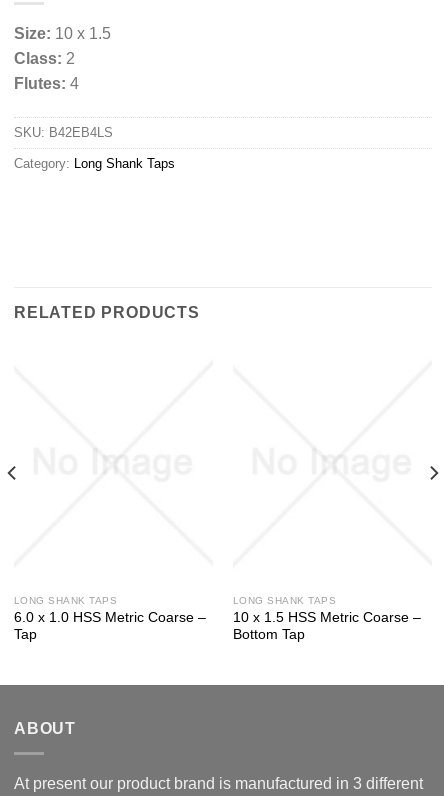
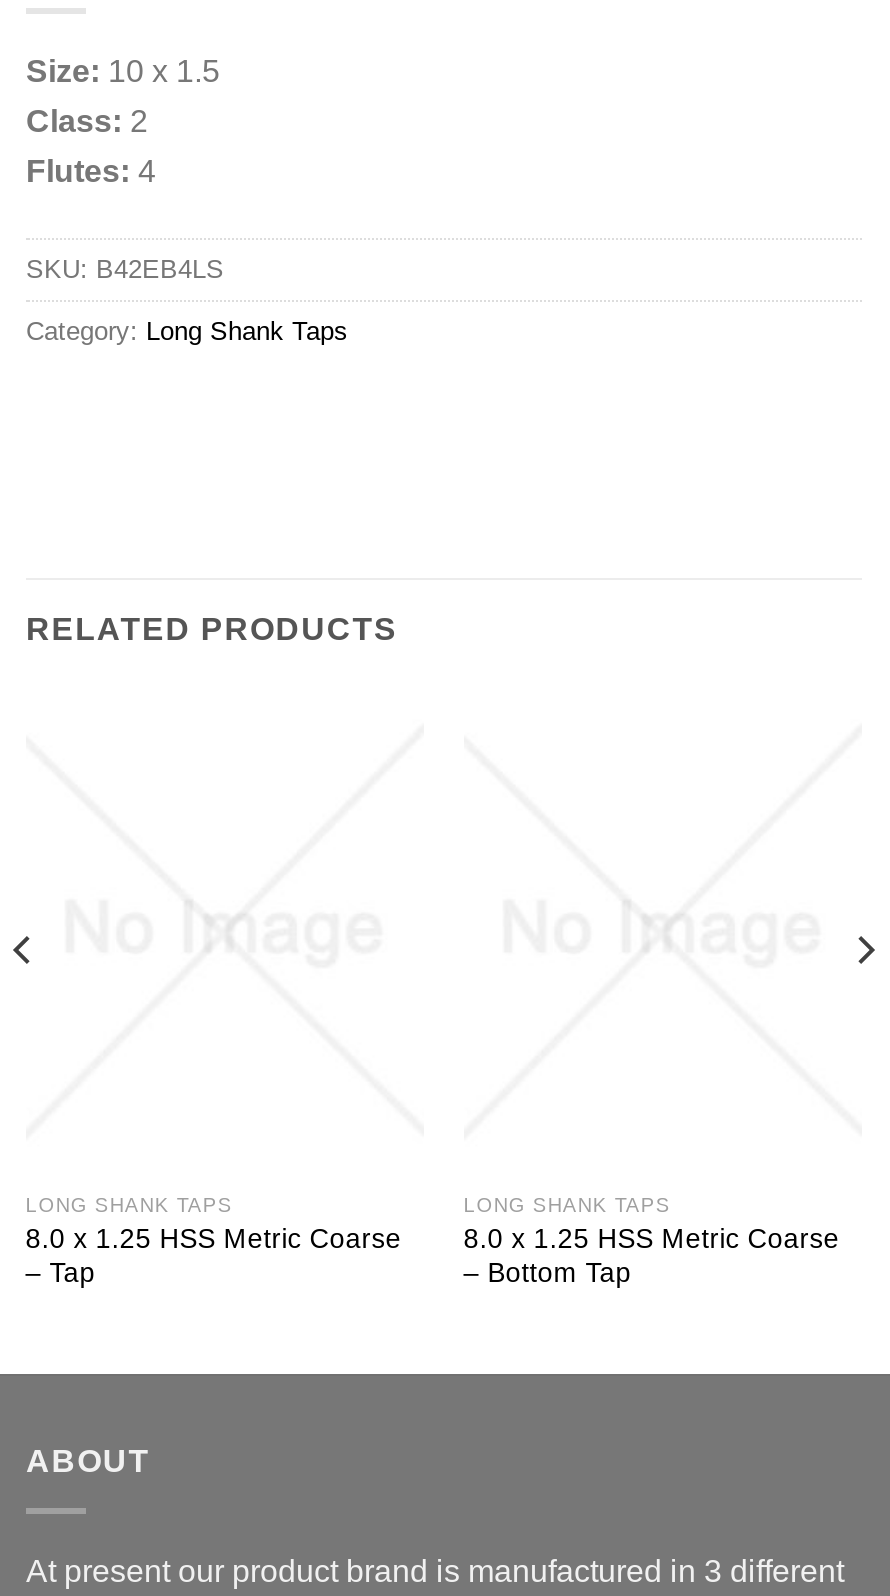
[14,610,206,642] 6.0 x 1.0 HSS Metric Coarse – | Tap -> [26,1224,402,1288] 8.0 x 1.25 HSS Metric Coarse | – Tap
[233,610,421,642] 10 x 1.5 HSS Metric Coarse – | Bottom Tap -> [464,1224,840,1288] 8.0 x 1.25 HSS Metric Coarse | – Bottom Tap

